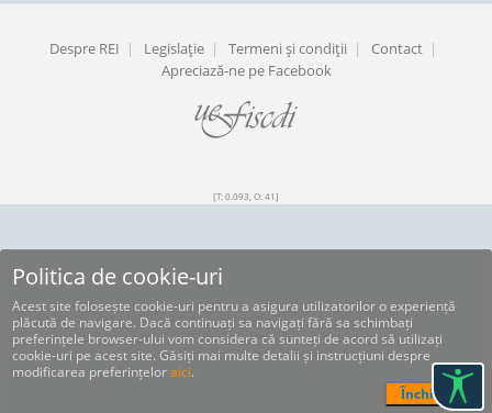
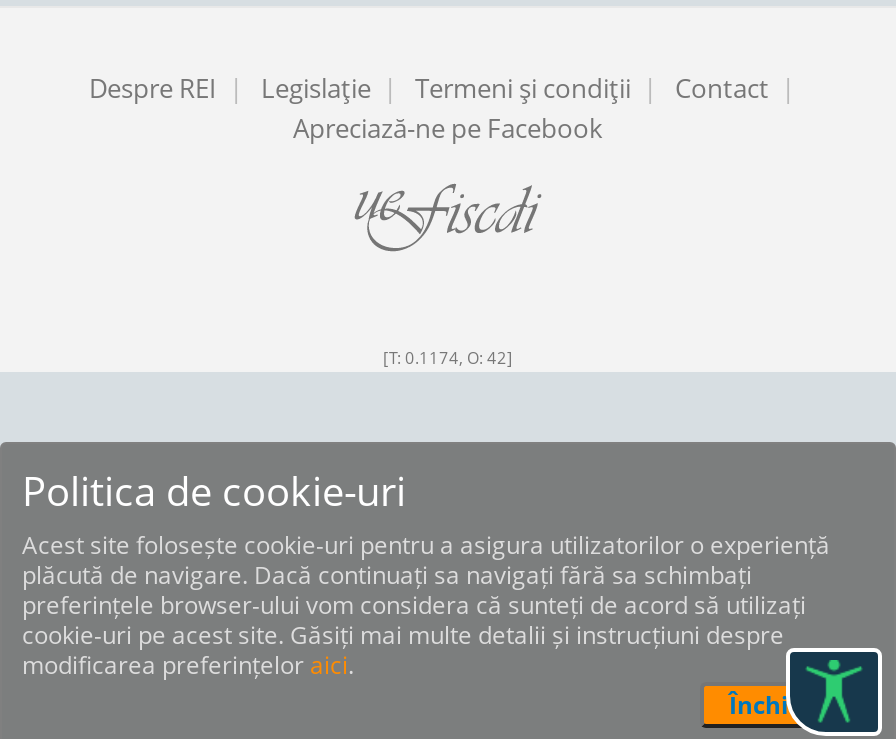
[213,190,279,202] [T: 0.093, O: 41] -> [383,346,513,368] [T: 0.1174, O: 42]

